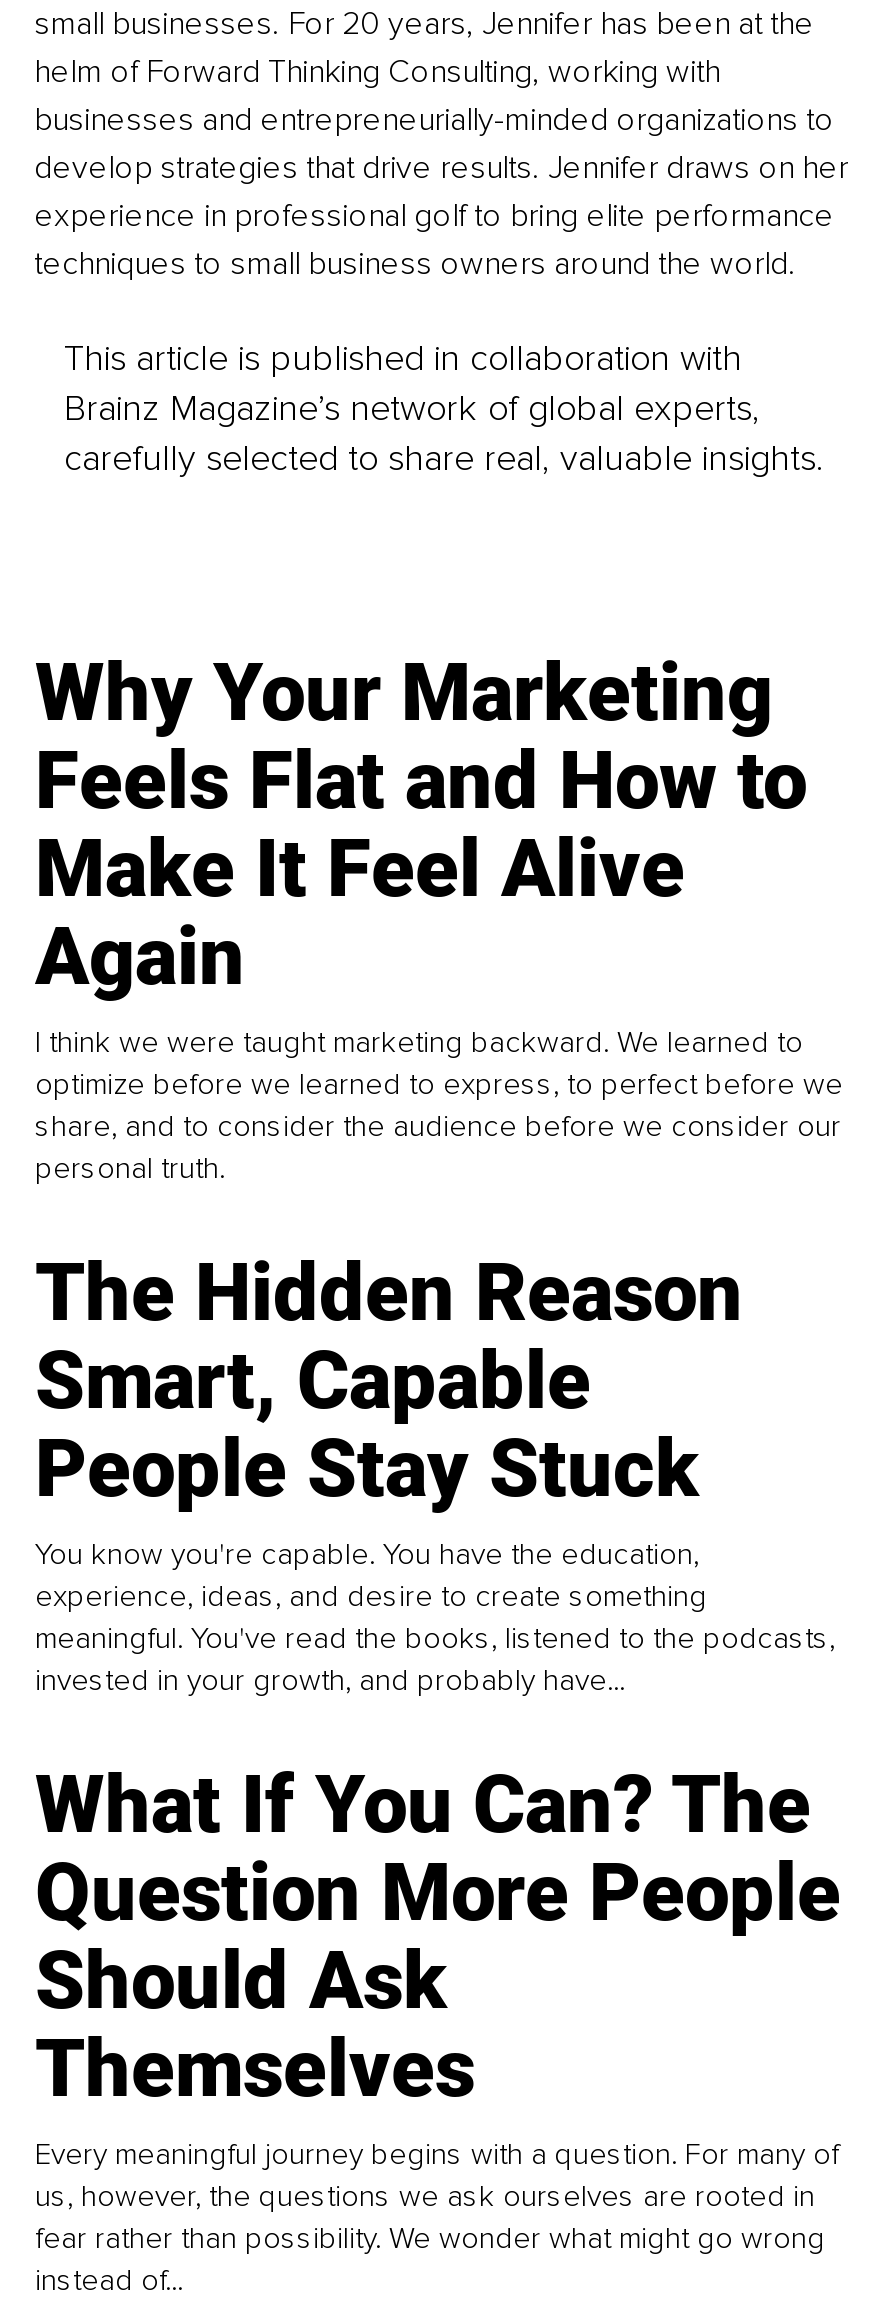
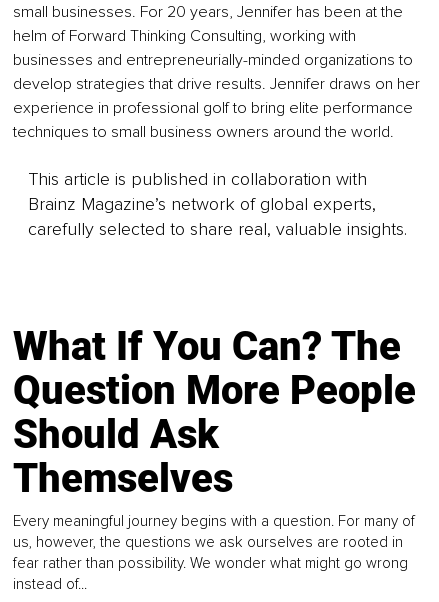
[35,646,843,1698] Why Your Marketing | Feels Flat and How to | Make It Feel Alive | Again | I think we were taught marketing backward. We learned to | optimize before we learned to express, to perfect before we | share, and to consider the audience before we consider our | personal truth. | The Hidden Reason | Smart, Capable | People Stay Stuck | You know you're capable. You have the education, | experience, ideas, and desire to create something | meaningful. You've read the books, listened to the podcasts, | invested in your growth, and probably have... -> none

